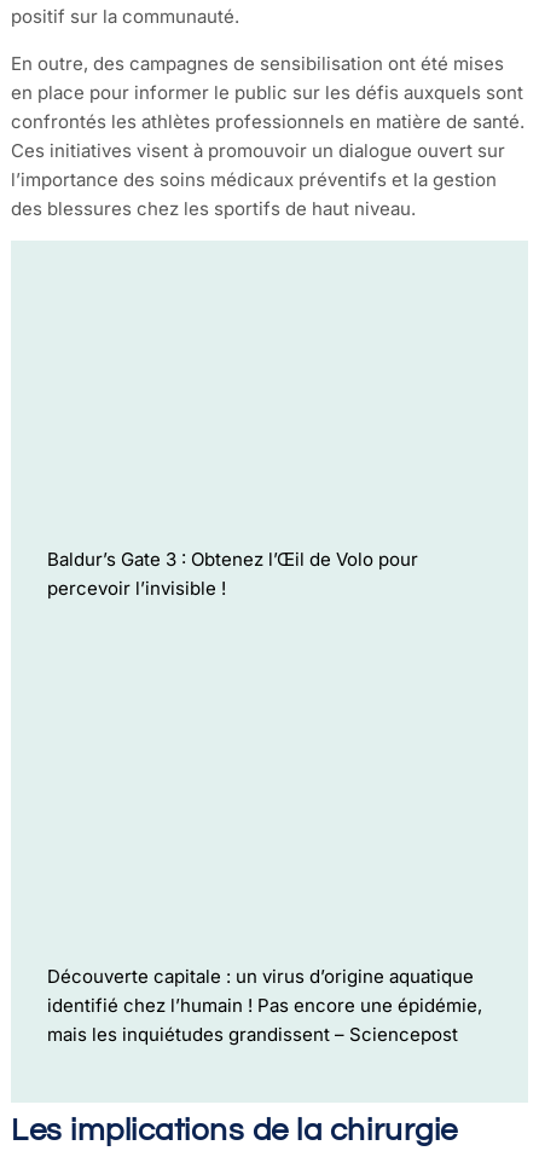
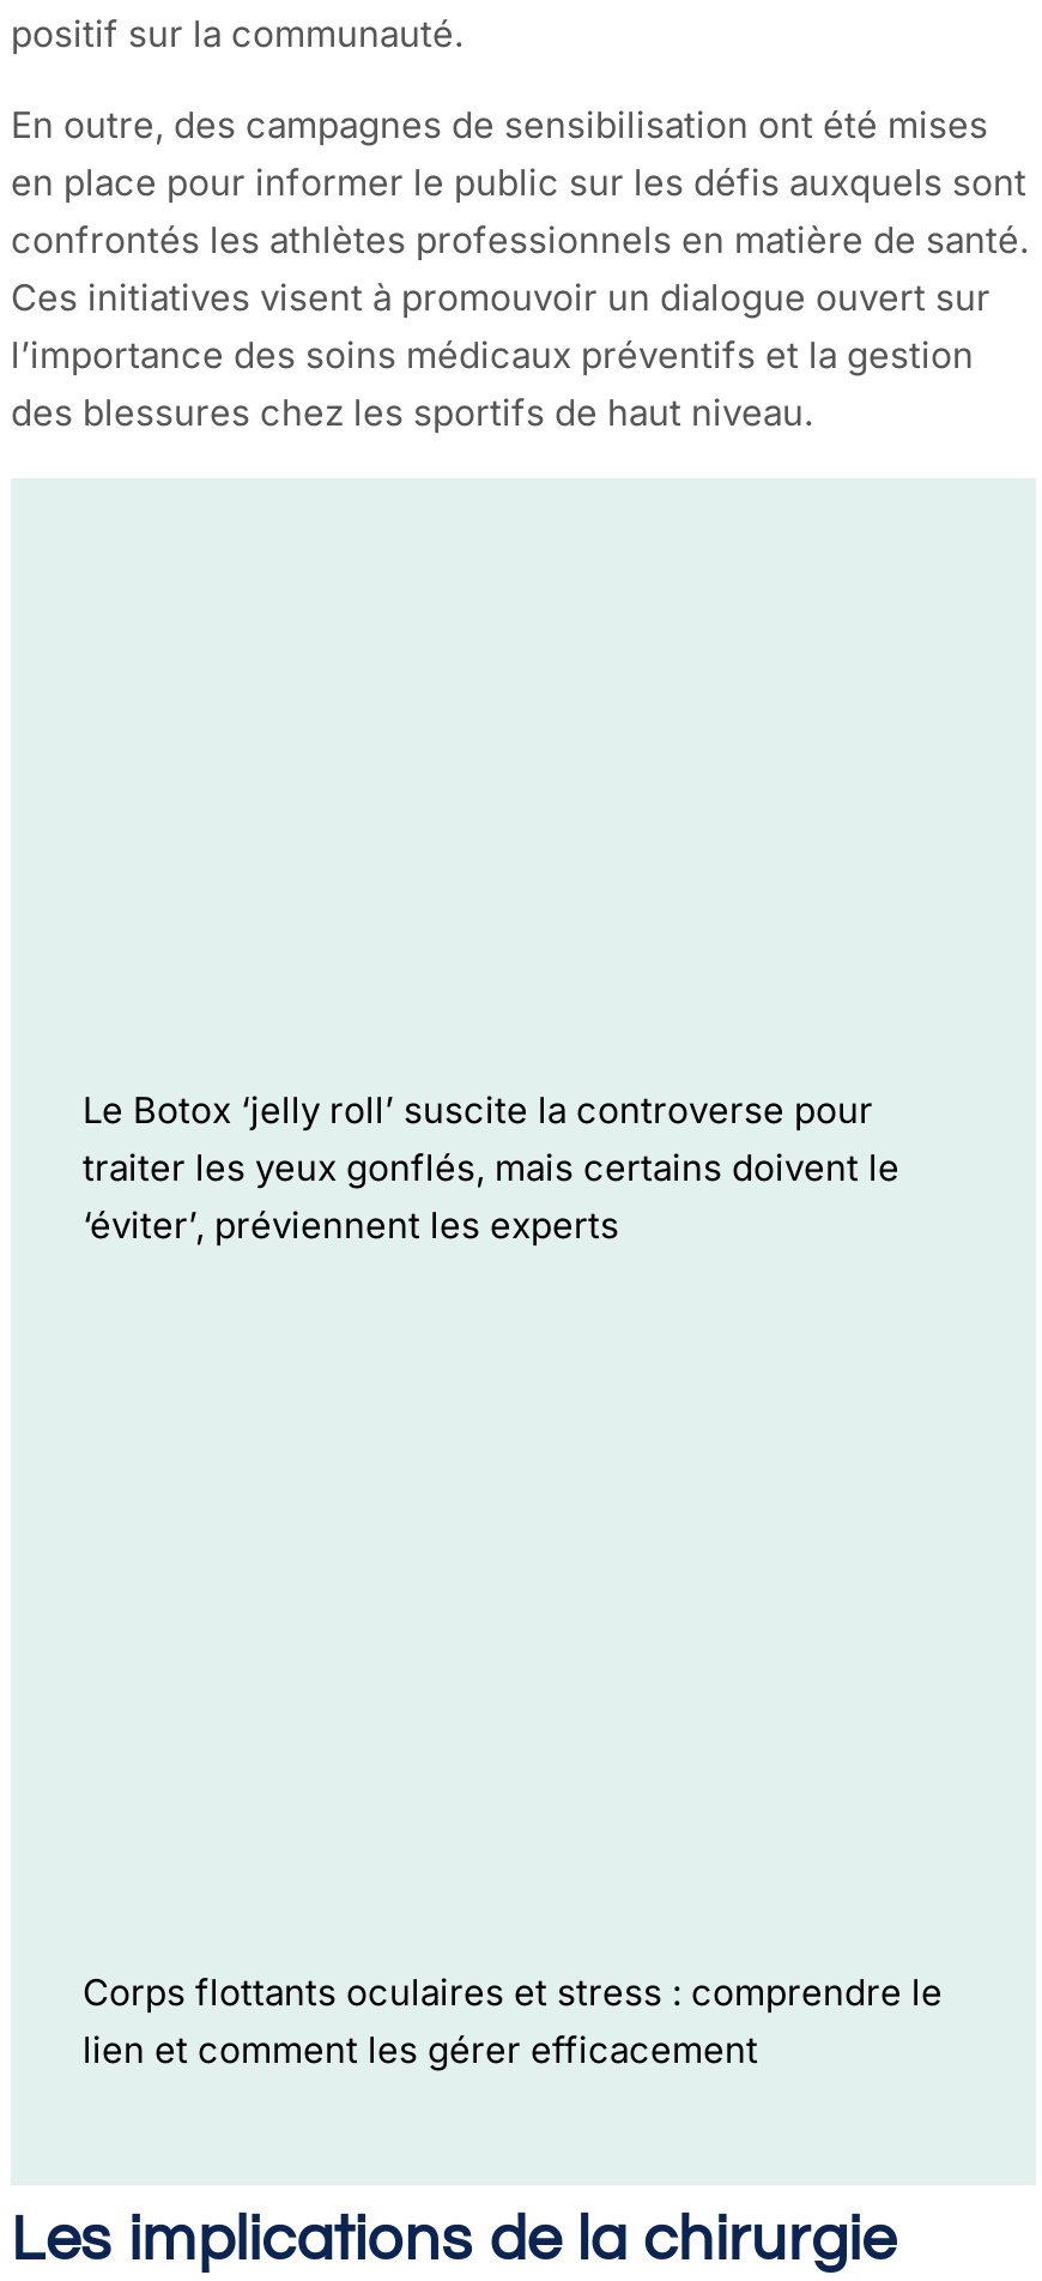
[47,548,418,600] Baldur’s Gate 3 : Obtenez l’Œil de Volo pour | percevoir l’invisible ! -> [83,1087,899,1248] Le Botox ‘jelly roll’ suscite la controverse pour | traiter les yeux gonflés, mais certains doivent le | ‘éviter’, préviennent les experts
[47,965,482,1046] Découverte capitale : un virus d’origine aquatique | identifié chez l’humain ! Pas encore une épidémie, | mais les inquiétudes grandissent – Sciencepost -> [83,1970,943,2073] Corps flottants oculaires et stress : comprendre le | lien et comment les gérer efficacement

